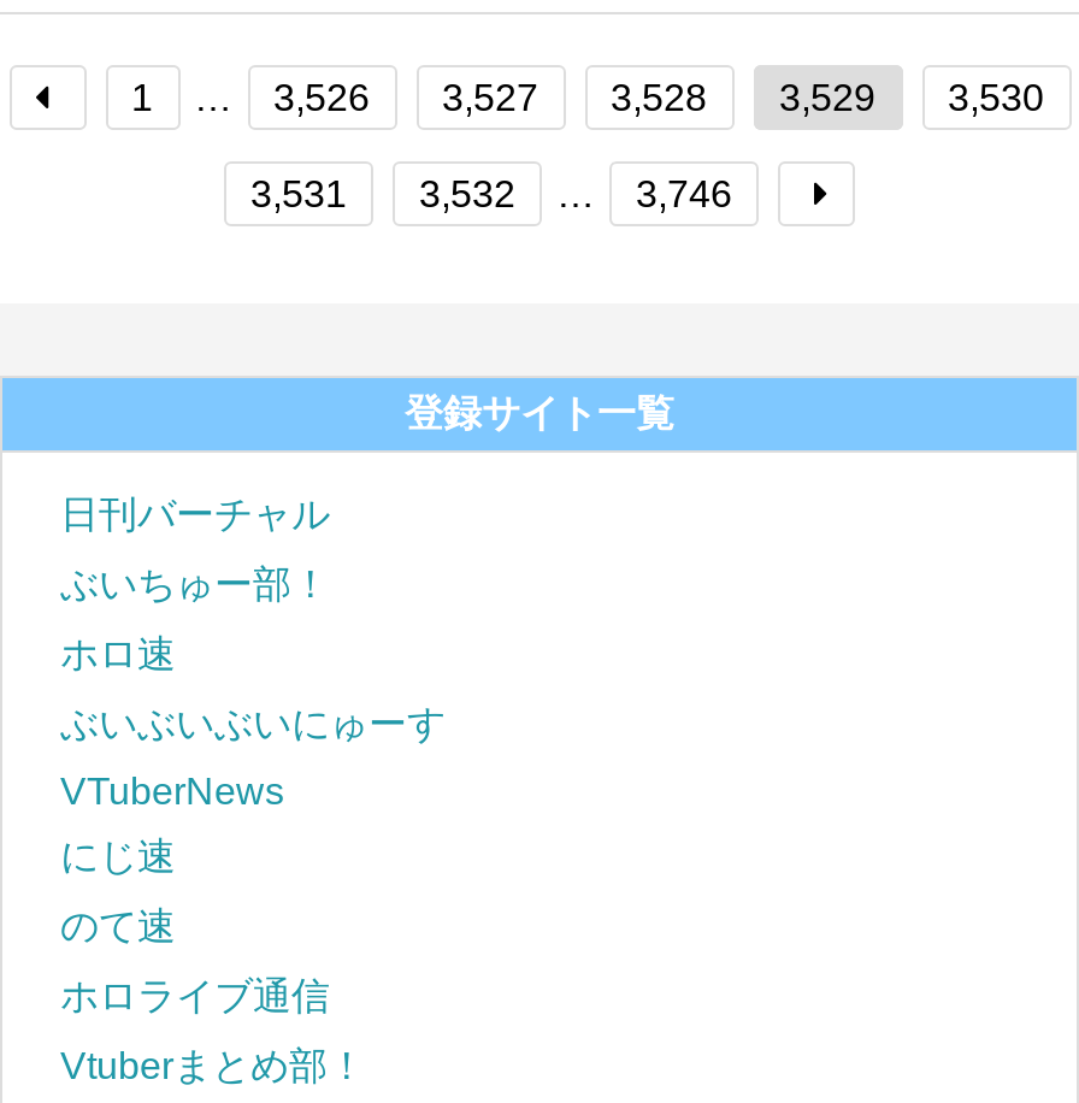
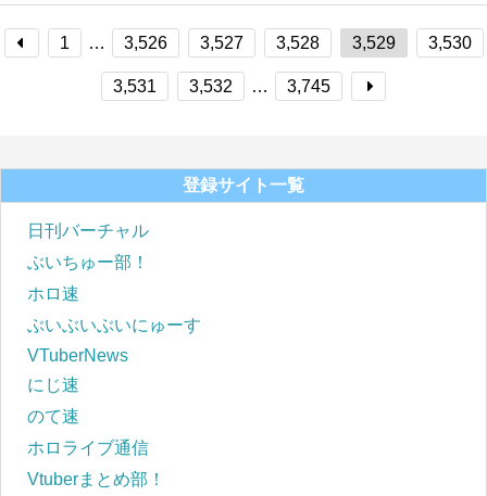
[636,173,732,214] 3,746 -> [287,77,330,96] 3,745

